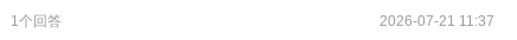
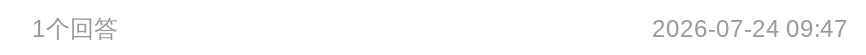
[379,13,494,29] 2026-07-21 11:37 -> [652,15,848,43] 2026-07-24 09:47

